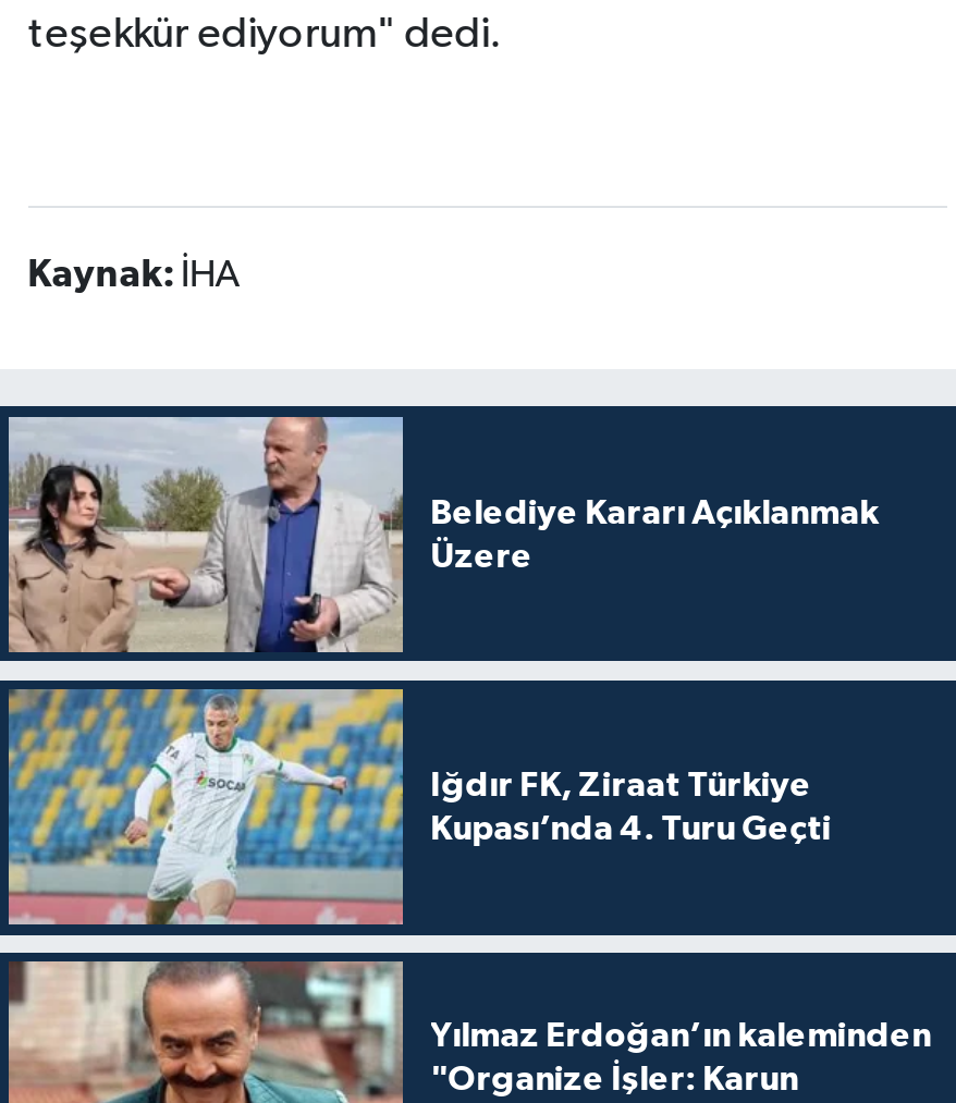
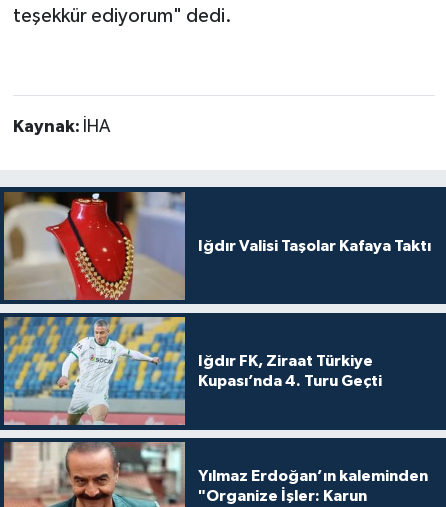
[7,415,879,654] [image] | Belediye Kararı Açıklanmak | Üzere -> [4,191,431,301] [image] | Iğdır Valisi Taşolar Kafaya Taktı

